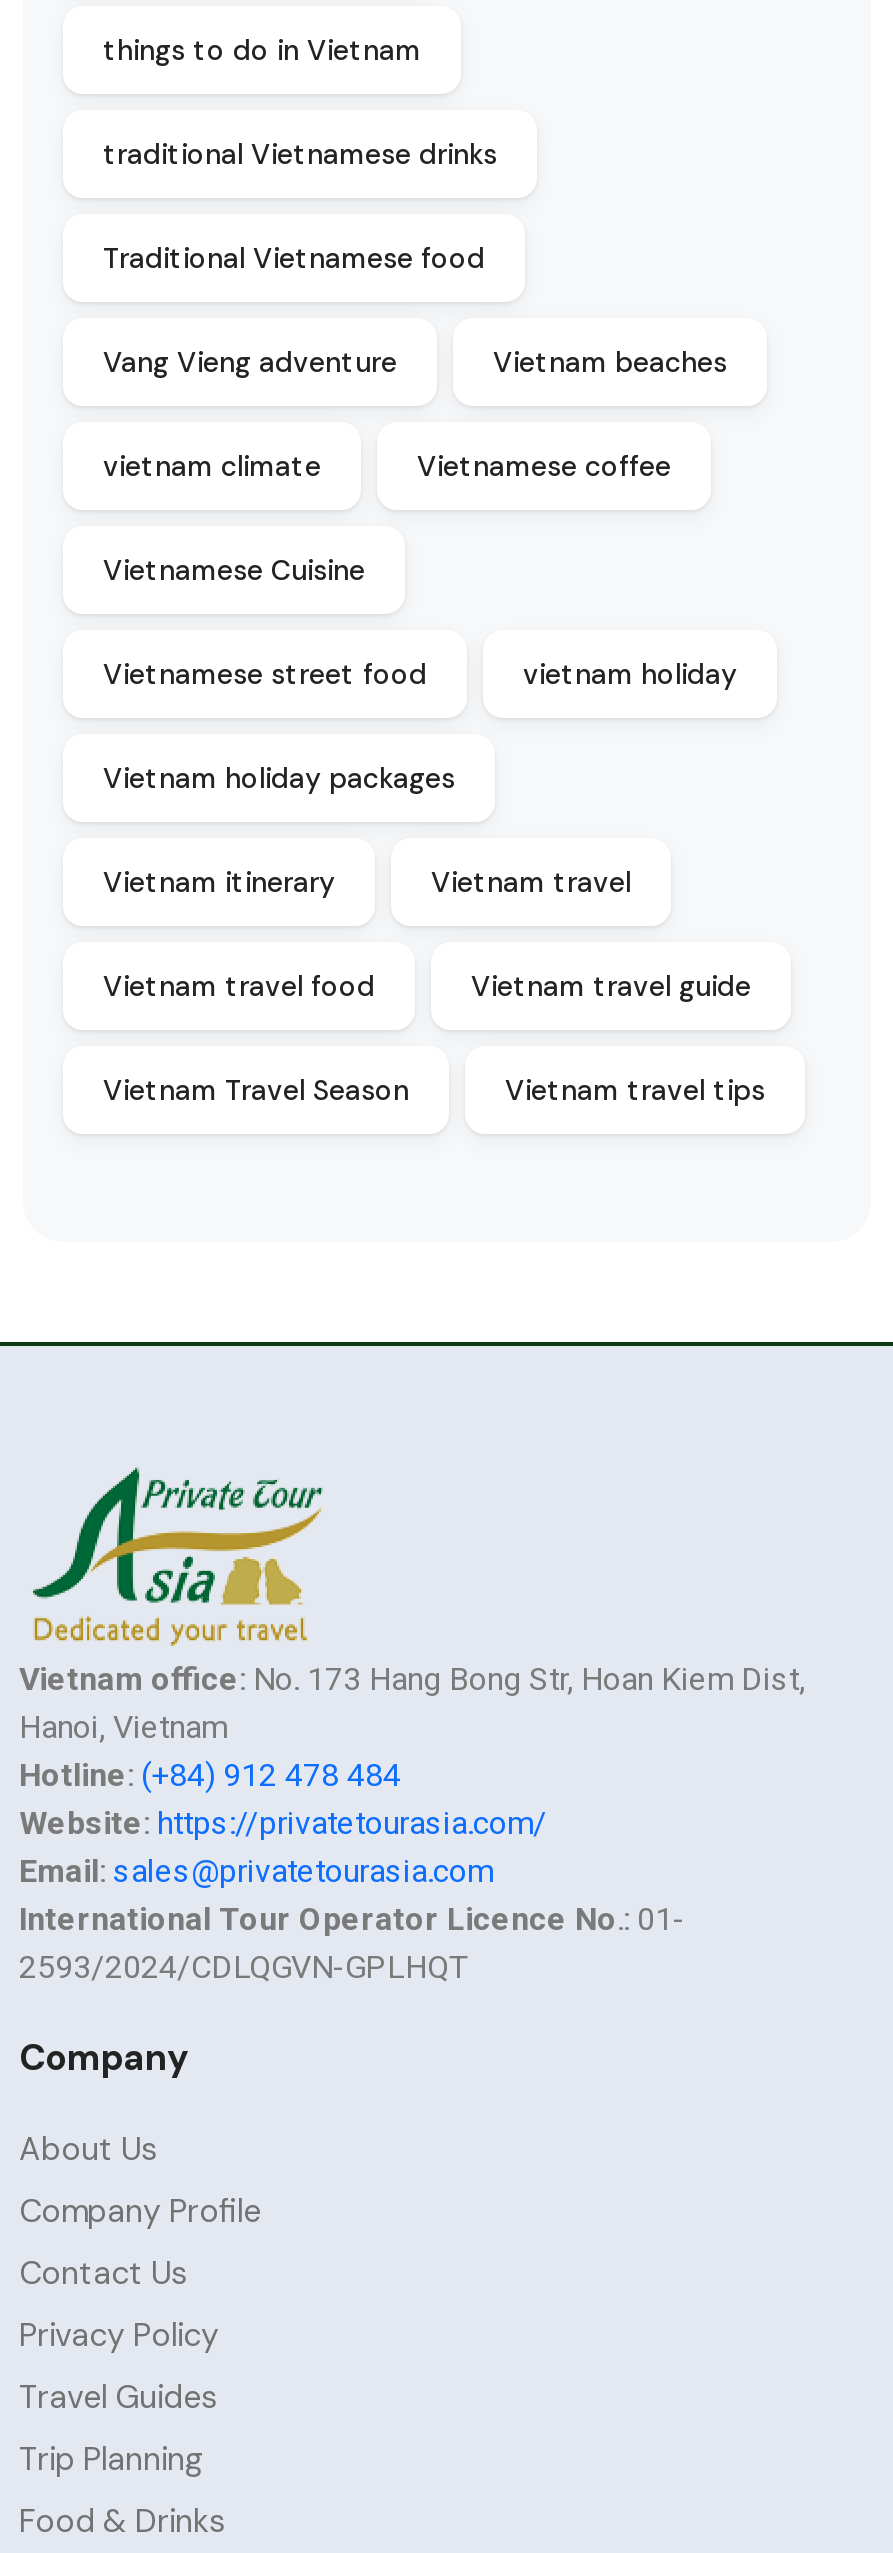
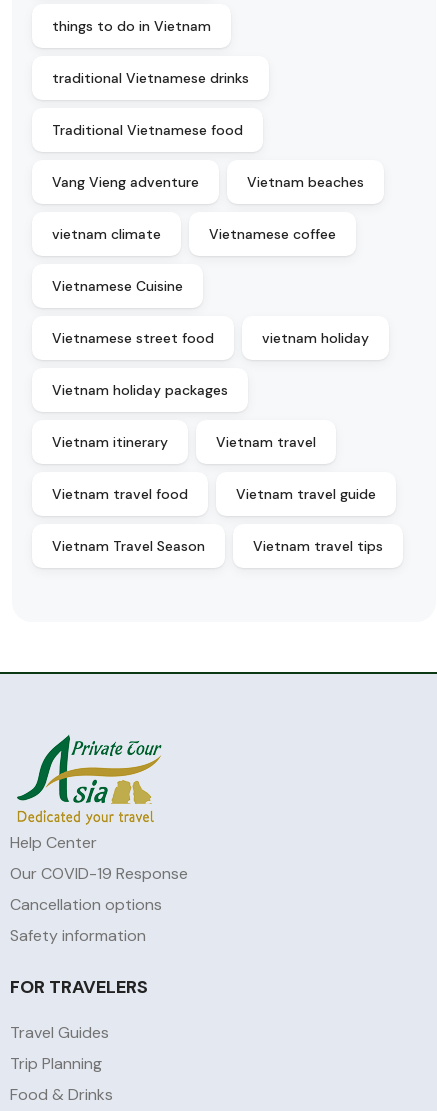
[19,1661,805,2357] Vietnam office: No. 173 Hang Bong Str, Hoan Kiem Dist, | Hanoi, Vietnam | Hotline: (+84) 912 478 484 | Website: https://privatetourasia.com/ | Email: sales@privatetourasia.com | International Tour Operator Licence No.: 01- | 2593/2024/CDLQGVN-GPLHQT | Company | About Us | Company Profile | Contact Us | Privacy Policy -> [10,832,188,999] Help Center | Our COVID-19 Response | Cancellation options | Safety information | FOR TRAVELERS

